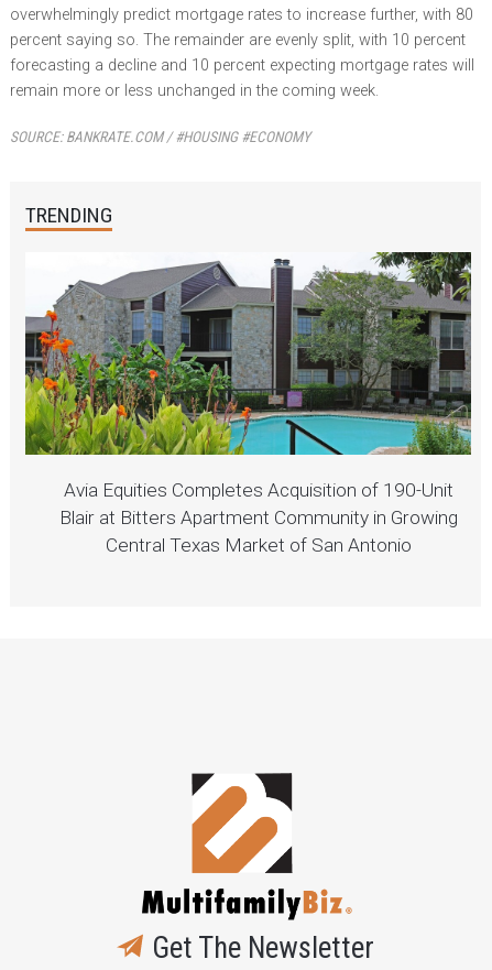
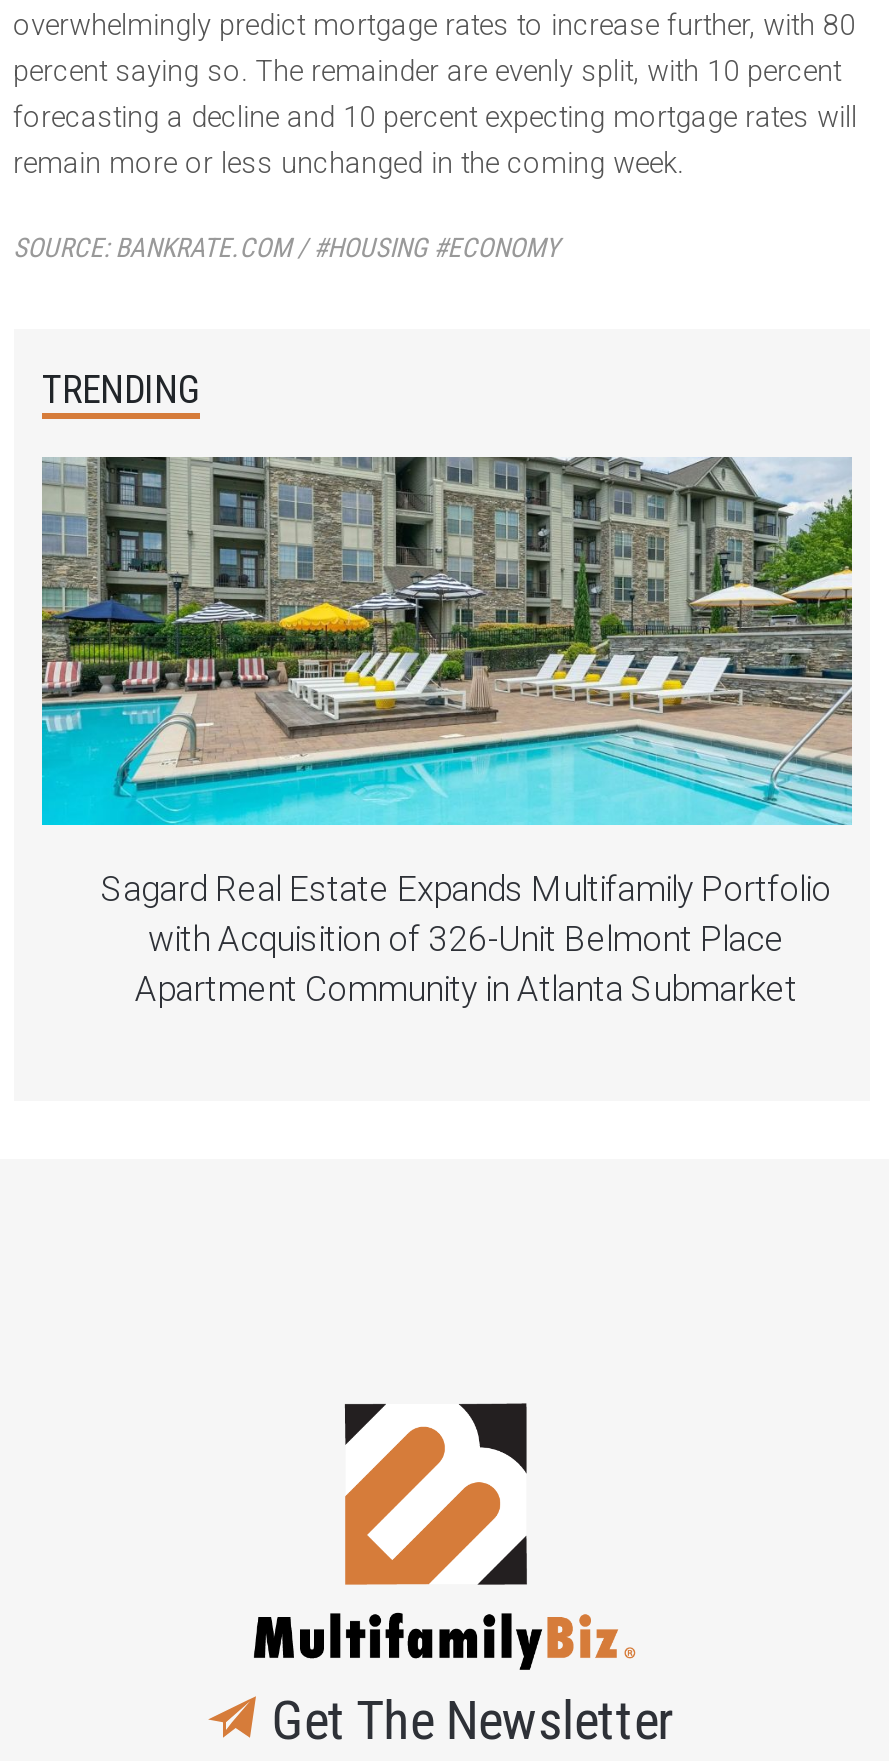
[24,251,472,556] [image] | Avia Equities Completes Acquisition of 190-Unit | Blair at Bitters Apartment Community in Growing | Central Texas Market of San Antonio -> [40,455,854,1008] [image] | Sagard Real Estate Expands Multifamily Portfolio | with Acquisition of 326-Unit Belmont Place | Apartment Community in Atlanta Submarket

